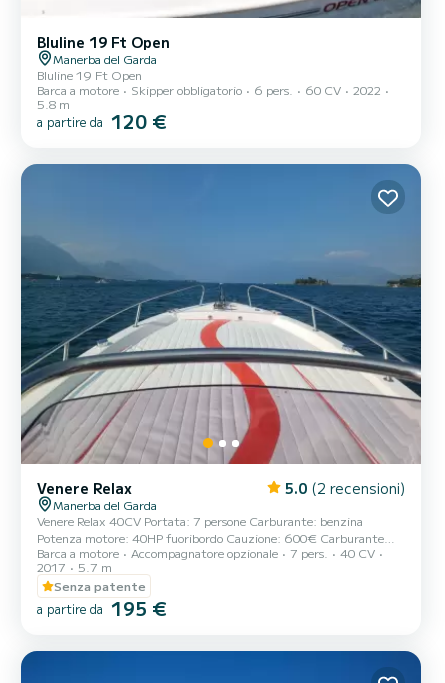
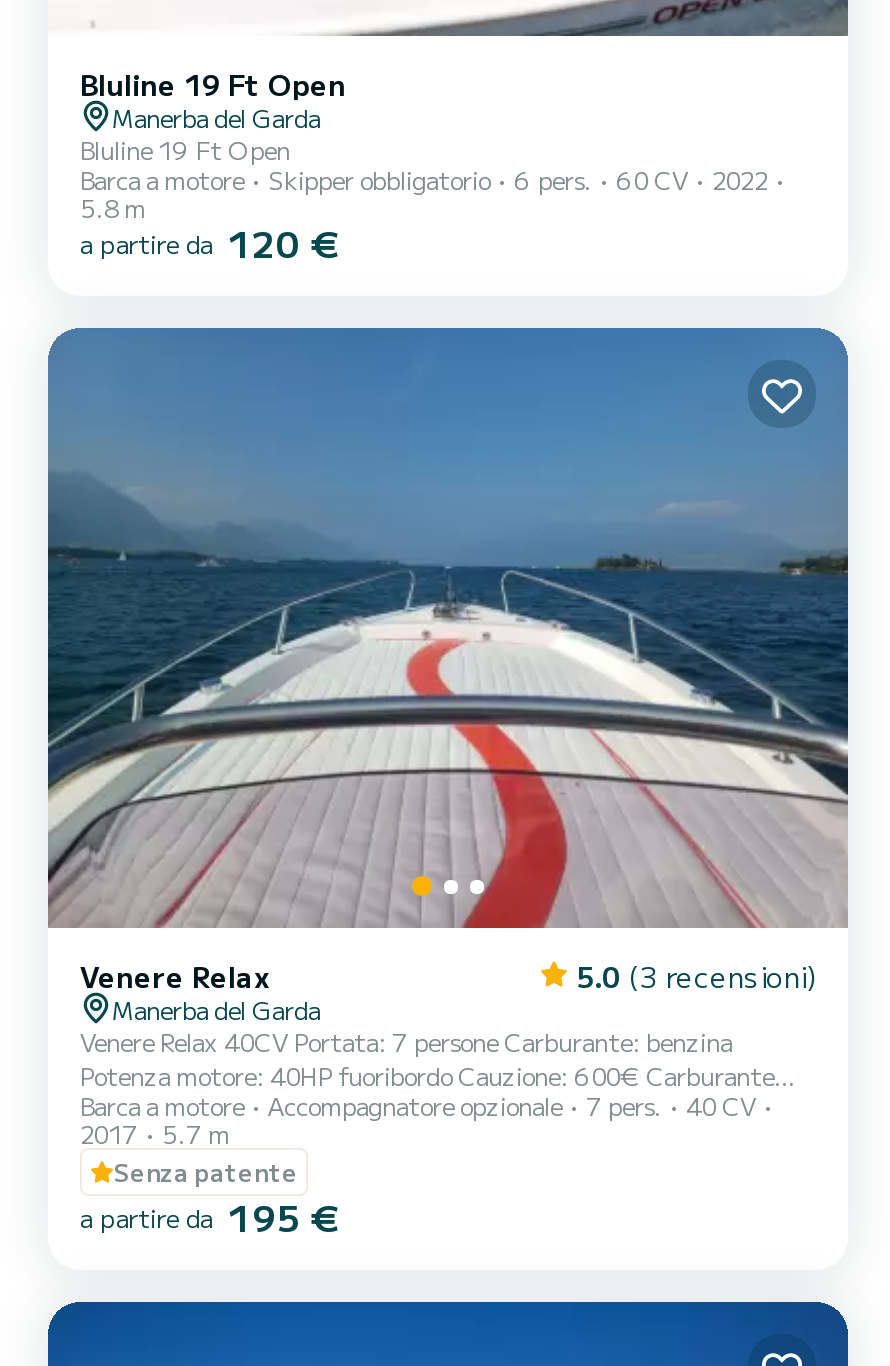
[285,478,405,498] 5.0 (2 recensioni) -> [576,956,816,996] 5.0 (3 recensioni)

